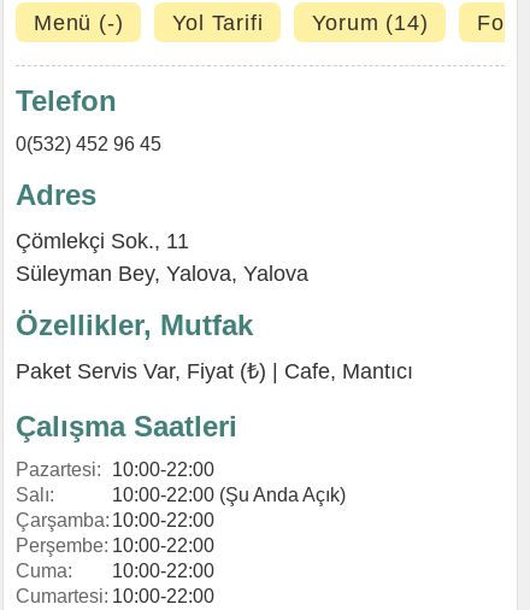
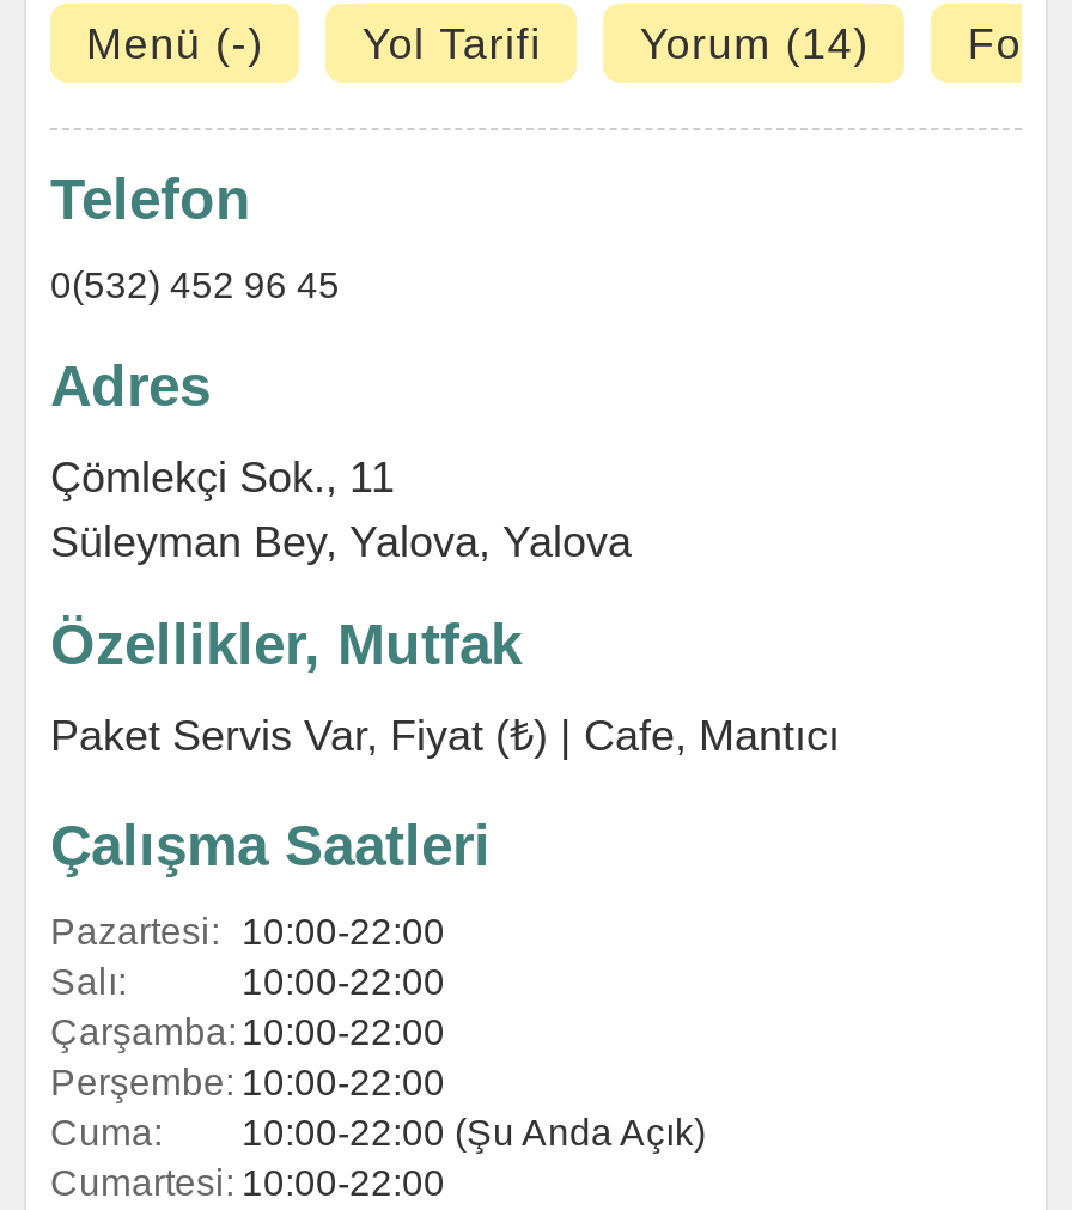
[112,485,346,505] 10:00-22:00 (Şu Anda Açık) -> [242,961,445,1002] 10:00-22:00
[16,561,214,581] Cuma: 10:00-22:00 -> [50,1112,706,1153] Cuma: 10:00-22:00 (Şu Anda Açık)

